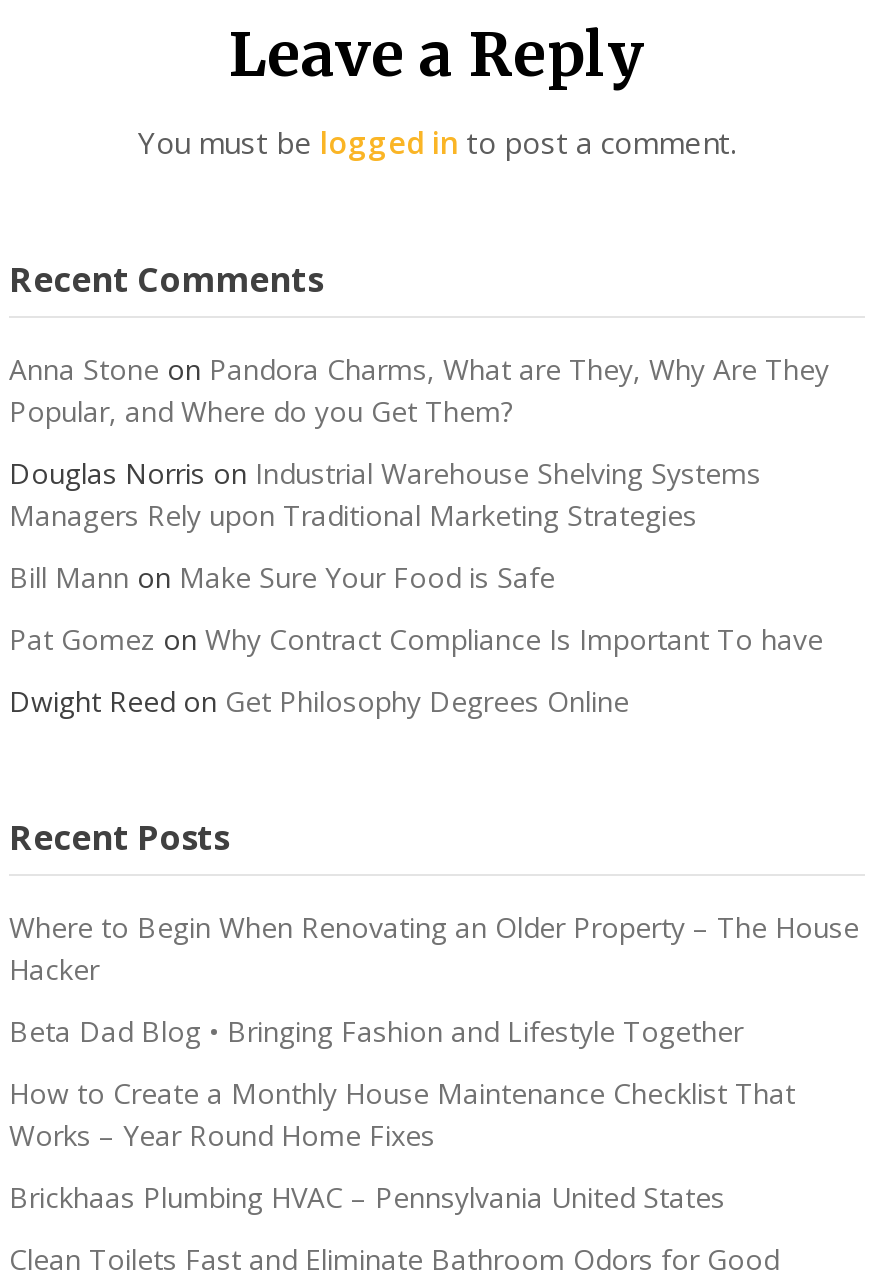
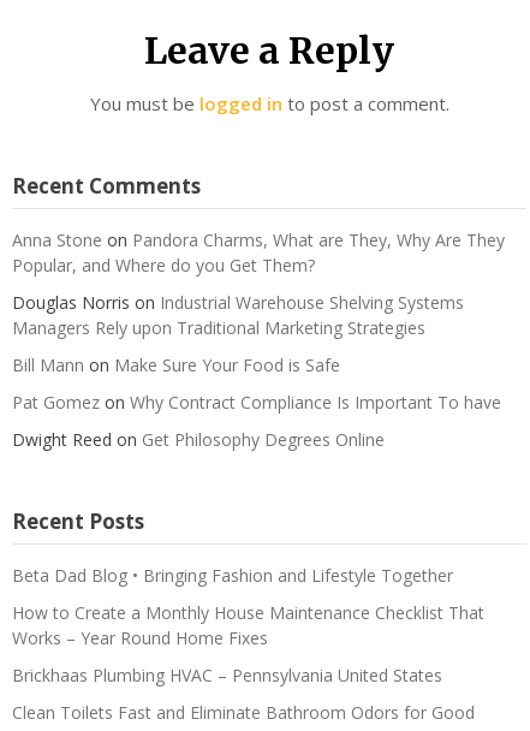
[9,908,859,988] Where to Begin When Renovating an Older Property – The House | Hacker -> none

